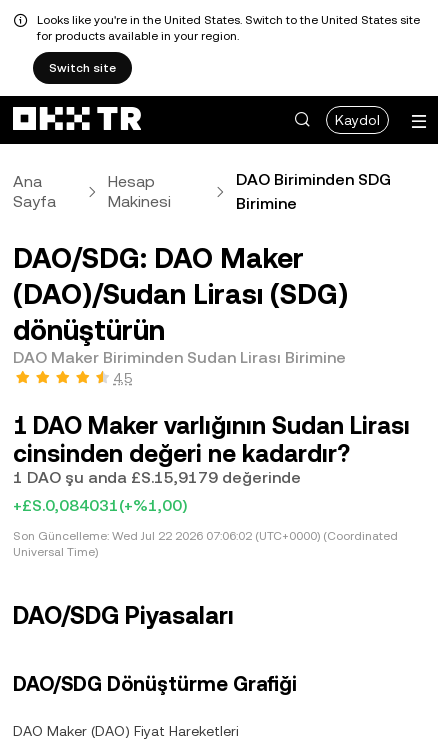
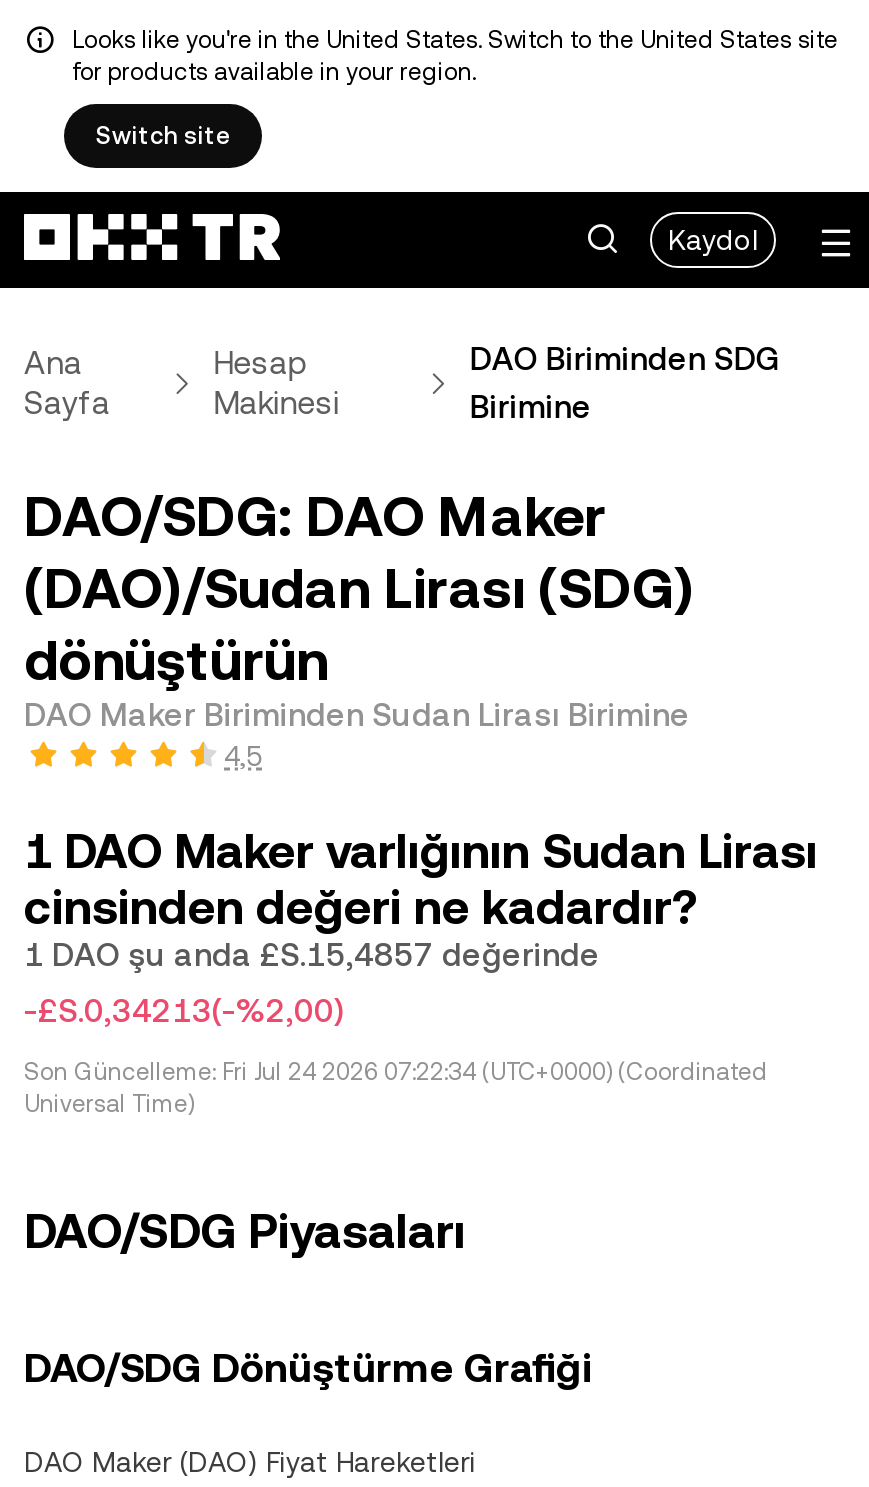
[13,468,301,487] 1 DAO şu anda £S.15,9179 değerinde -> [24,936,600,974] 1 DAO şu anda £S.15,4857 değerinde
[13,496,187,515] +£S.0,084031(+%1,00) -> [24,992,344,1030] -£S.0,34213(-%2,00)
[13,529,398,543] Son Güncelleme: Wed Jul 22 2026 07:06:02 (UTC+0000) (Coordinated -> [24,1058,768,1086] Son Güncelleme: Fri Jul 24 2026 07:22:34 (UTC+0000) (Coordinated

